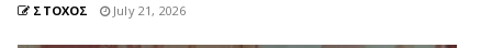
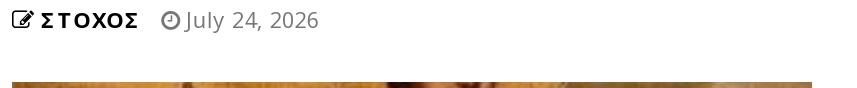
[30,2,186,19] ΣΤΟΧΟΣ July 21, 2026 -> [34,4,319,34] ΣΤΟΧΟΣ July 24, 2026

